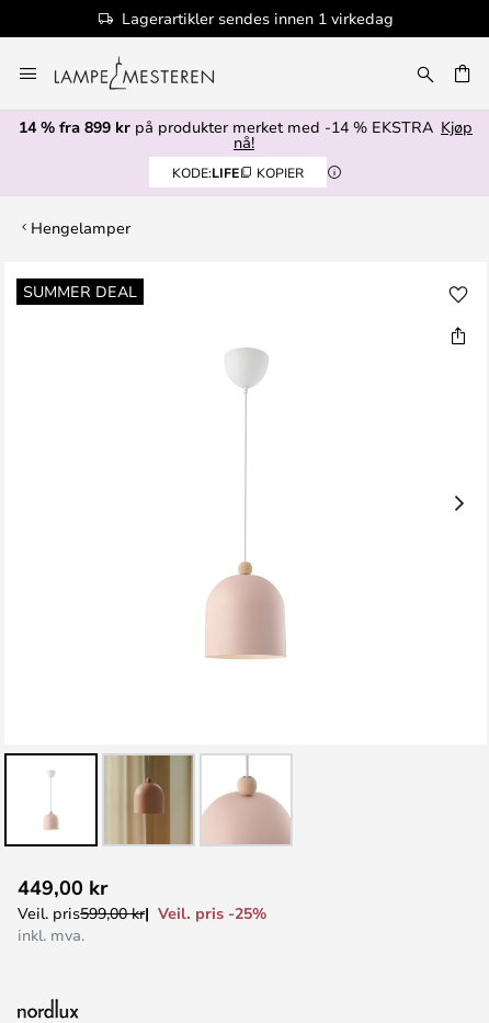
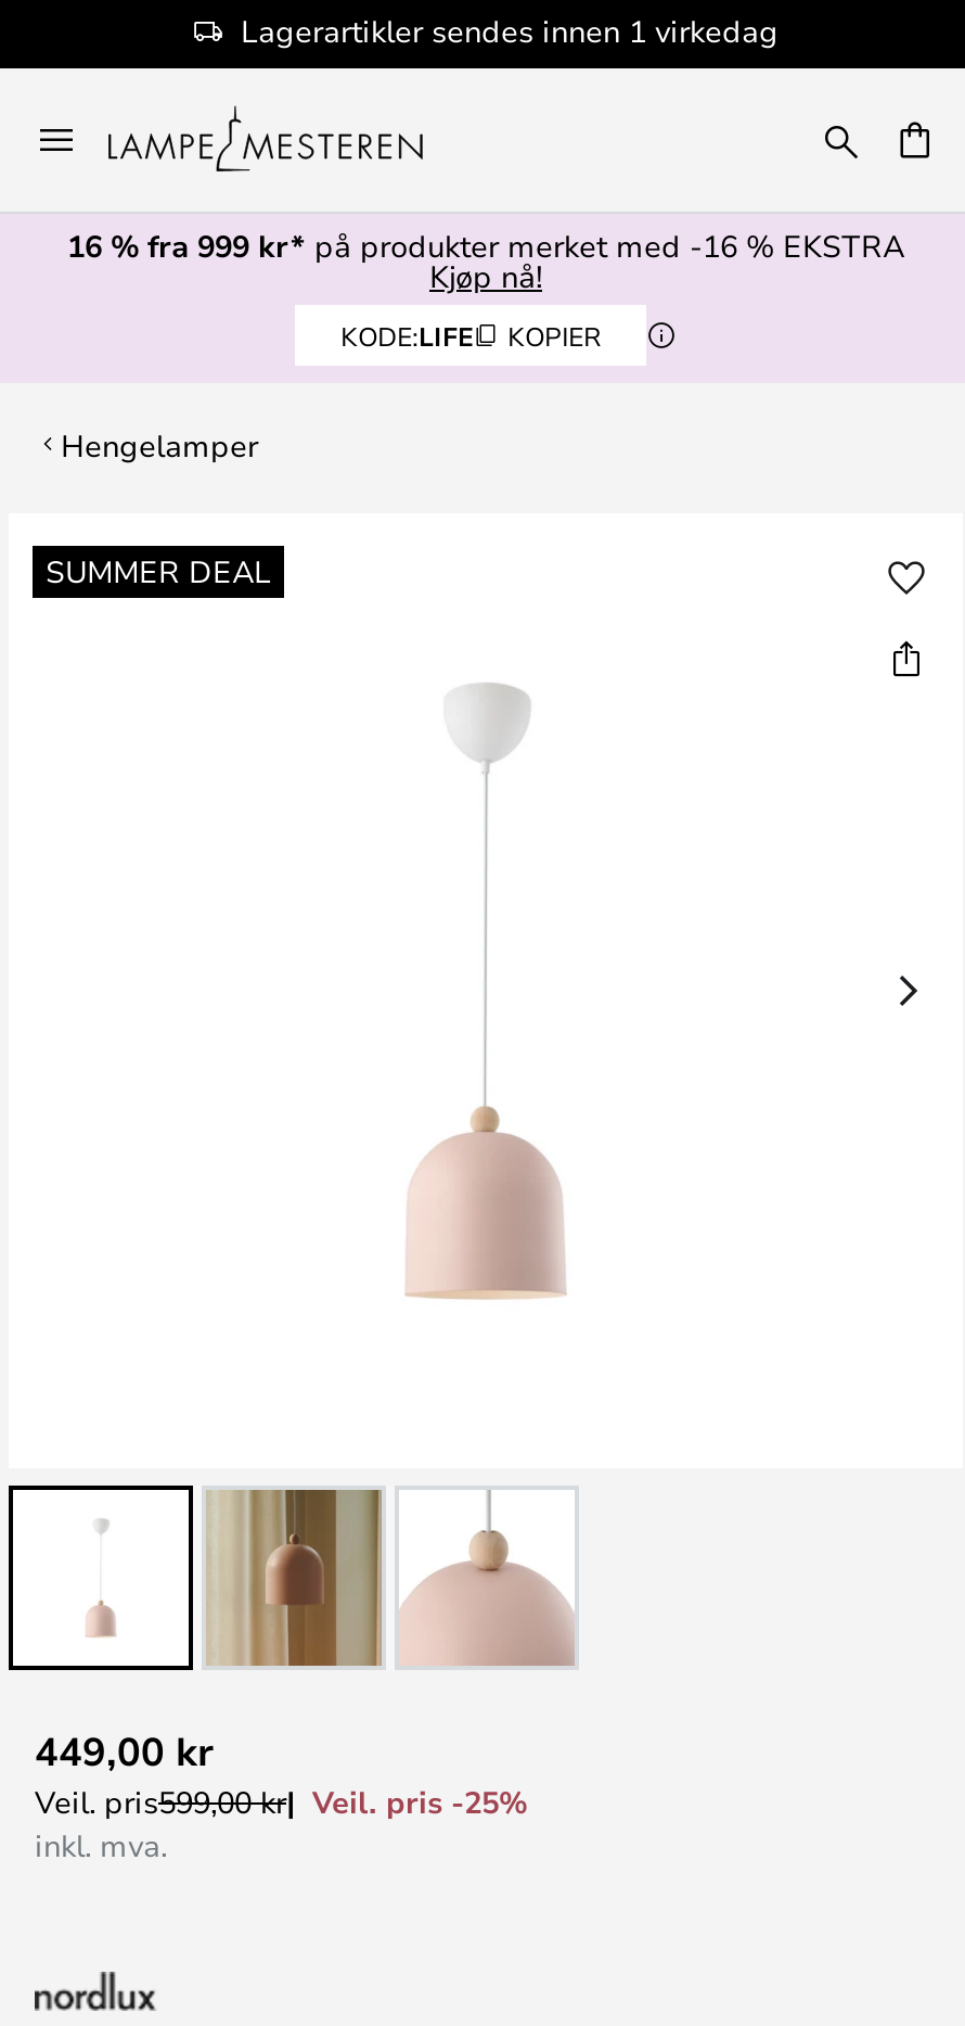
[19,116,473,152] 14 % fra 899 kr på produkter merket med -14 % EKSTRA Kjøp | nå! -> [67,225,904,296] 16 % fra 999 kr* på produkter merket med -16 % EKSTRA | Kjøp nå!

